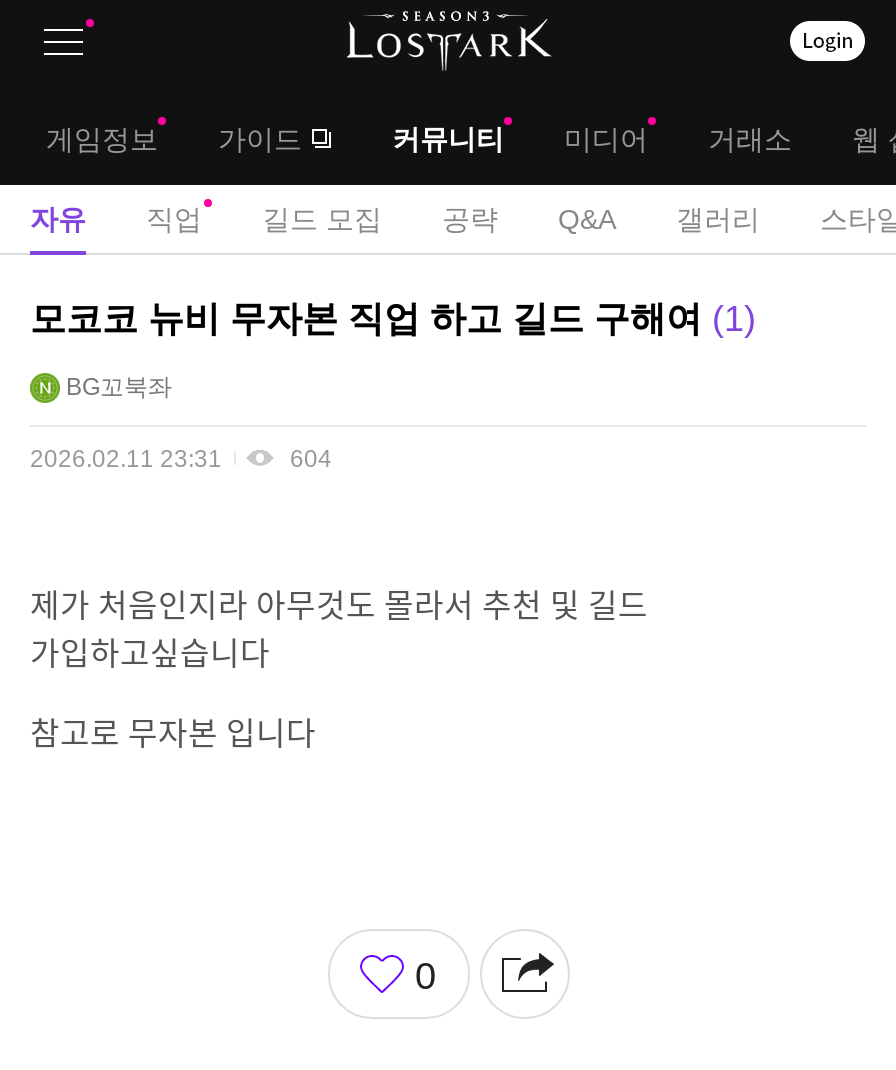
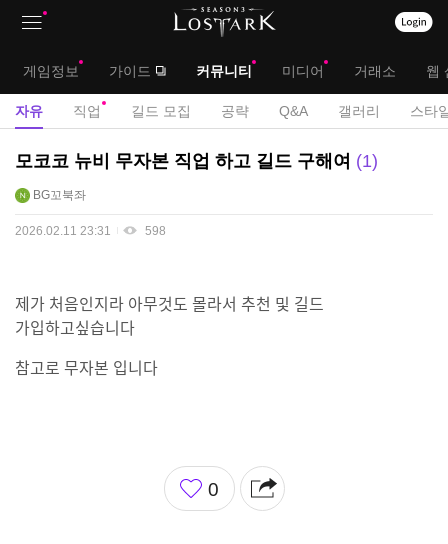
[284,445,332,473] 604 -> [142,224,166,238] 598

